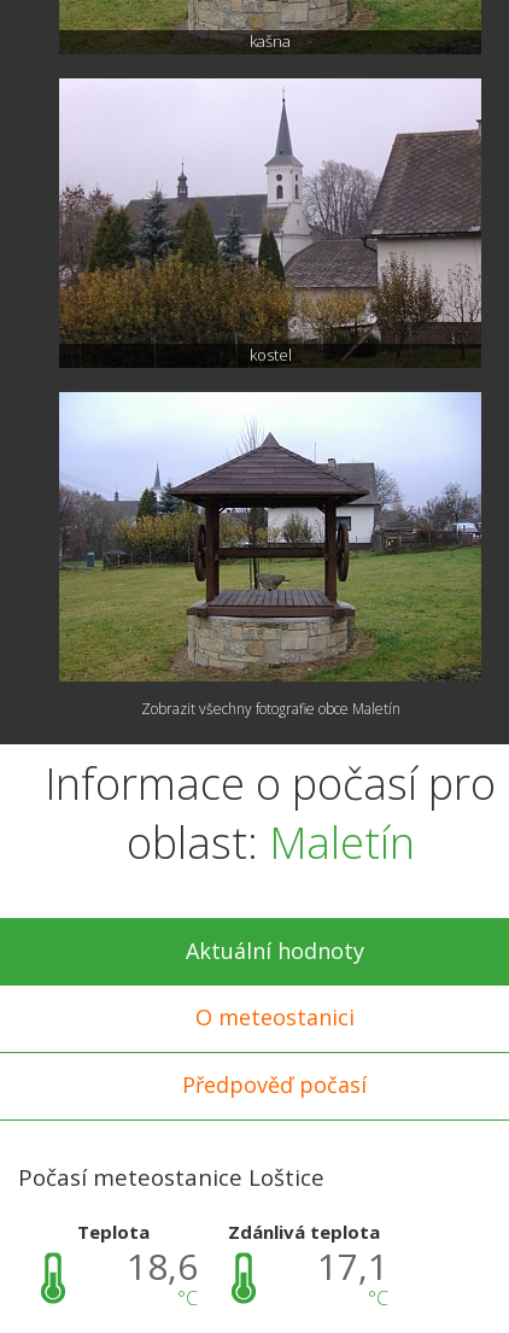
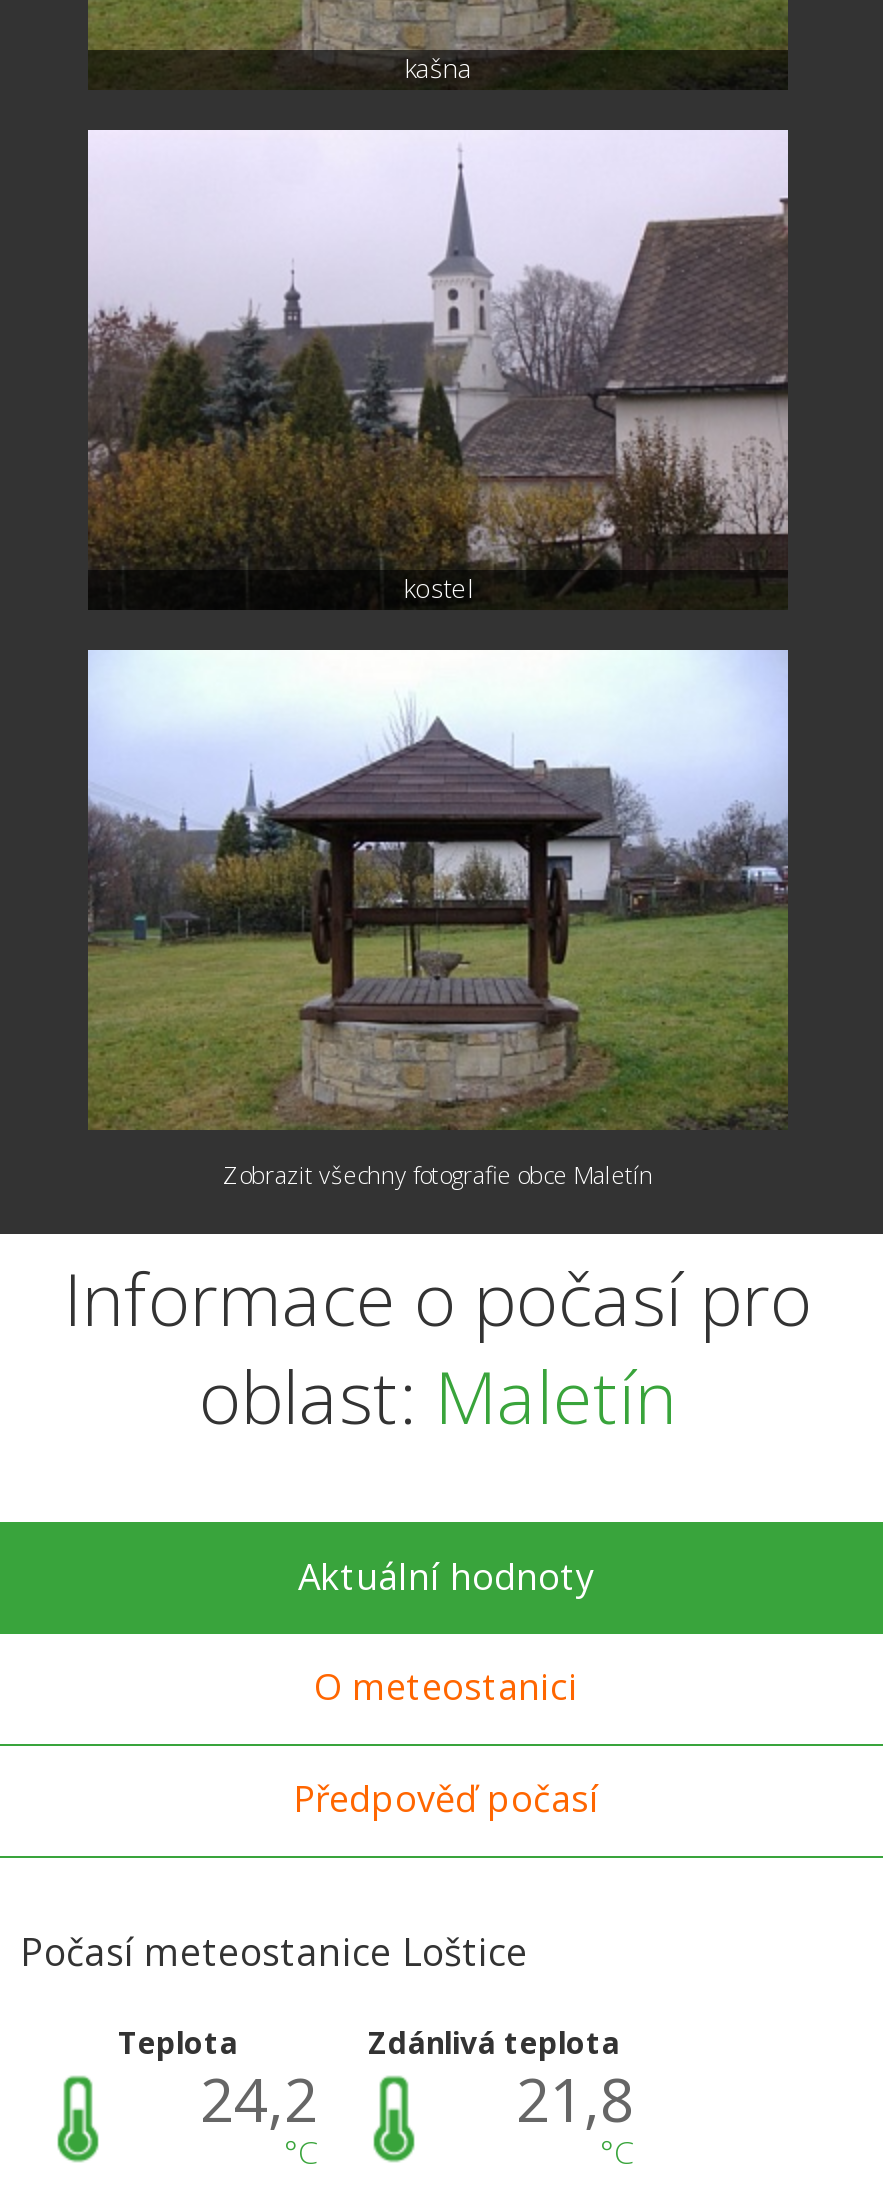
[127,1242,198,1291] 18,6 -> [200,2059,318,2141] 24,2
[317,1242,388,1291] 17,1 -> [516,2059,634,2141] 21,8

